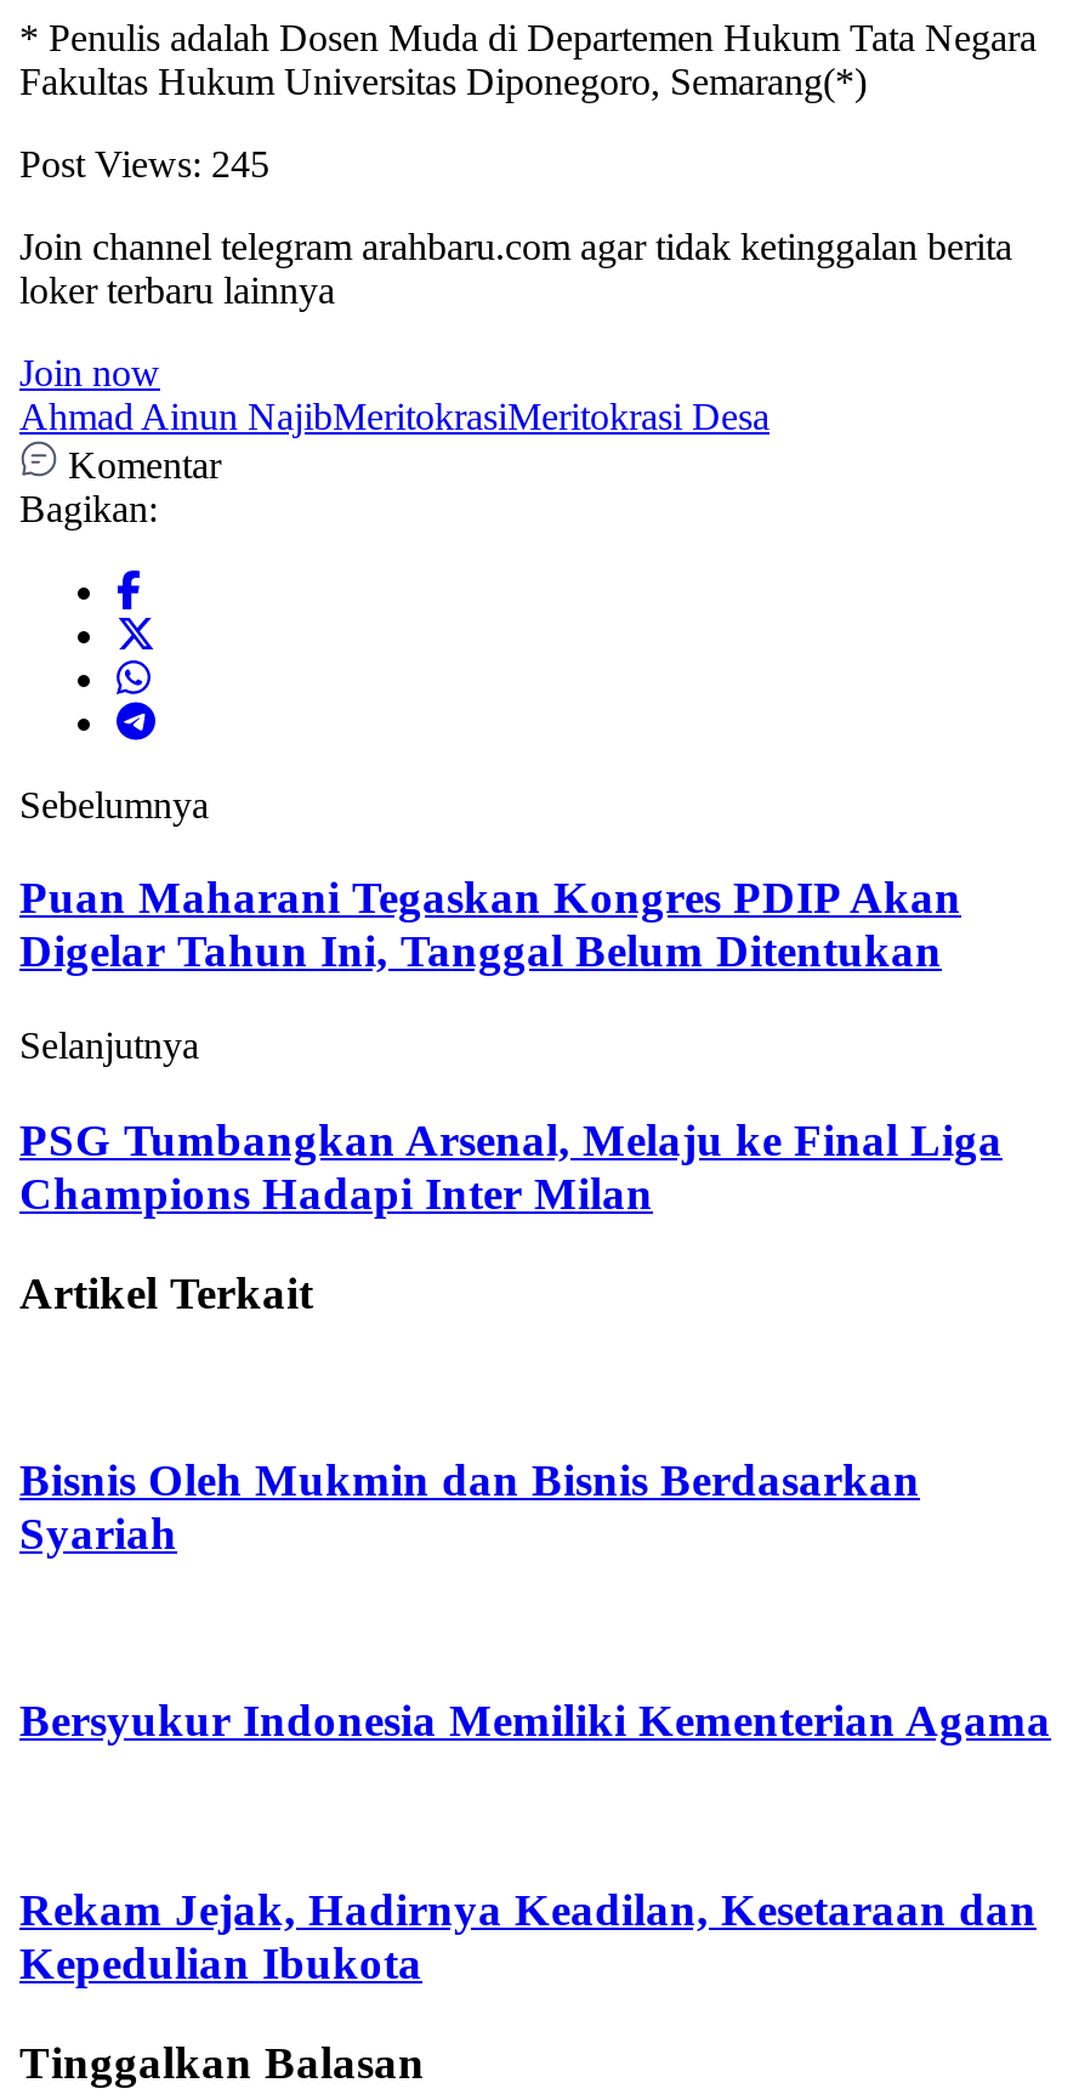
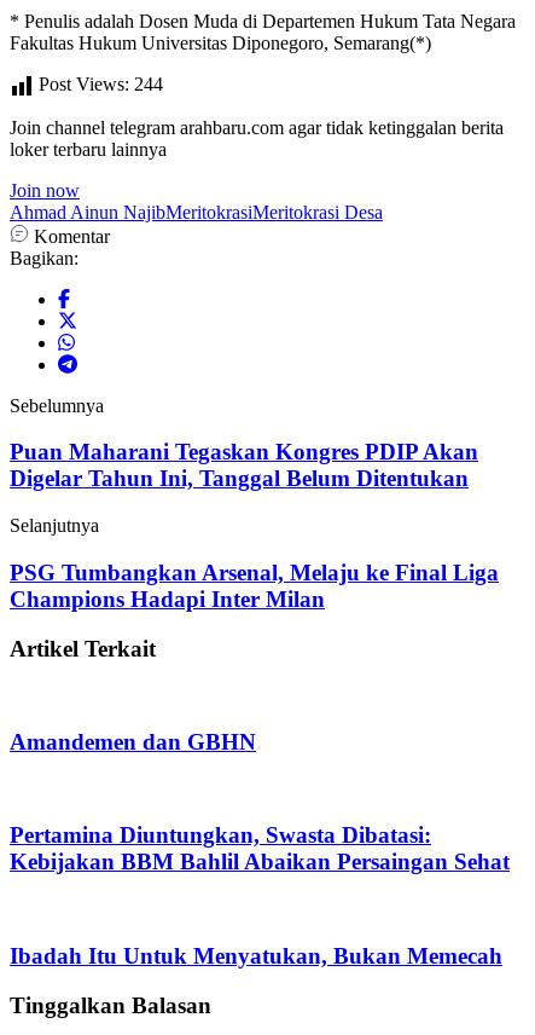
[19,143,269,184] Post Views: 245 -> [39,73,163,94] Post Views: 244
[19,1454,920,1559] Bisnis Oleh Mukmin dan Bisnis Berdasarkan | Syariah -> [10,729,256,754] Amandemen dan GBHN
[19,1696,1051,1747] Bersyukur Indonesia Memiliki Kementerian Agama -> [10,823,510,875] Pertamina Diuntungkan, Swasta Dibatasi: | Kebijakan BBM Bahlil Abaikan Persaingan Sehat
[19,1883,1037,1988] Rekam Jejak, Hadirnya Keadilan, Kesetaraan dan | Kepedulian Ibukota -> [10,943,502,968] Ibadah Itu Untuk Menyatukan, Bukan Memecah

